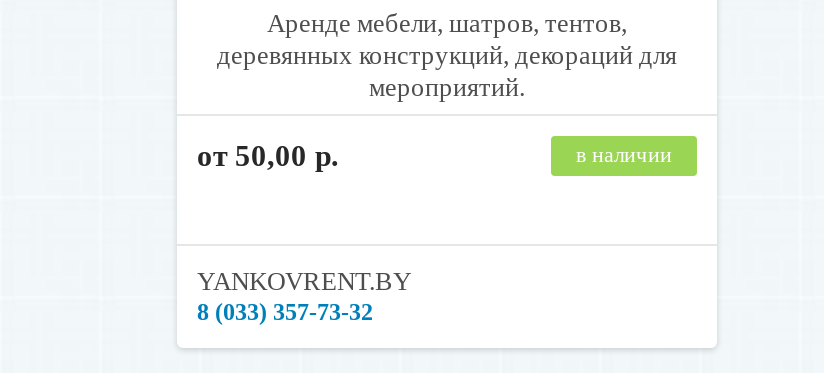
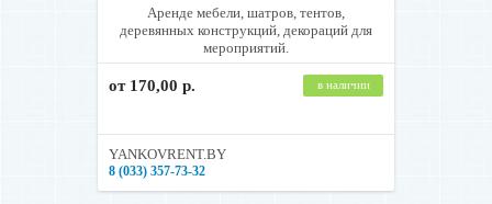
[197,140,339,172] от 50,00 р. -> [109,77,195,94] от 170,00 р.

